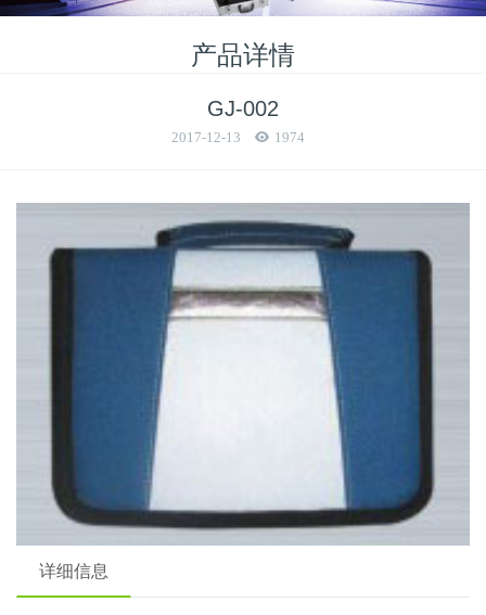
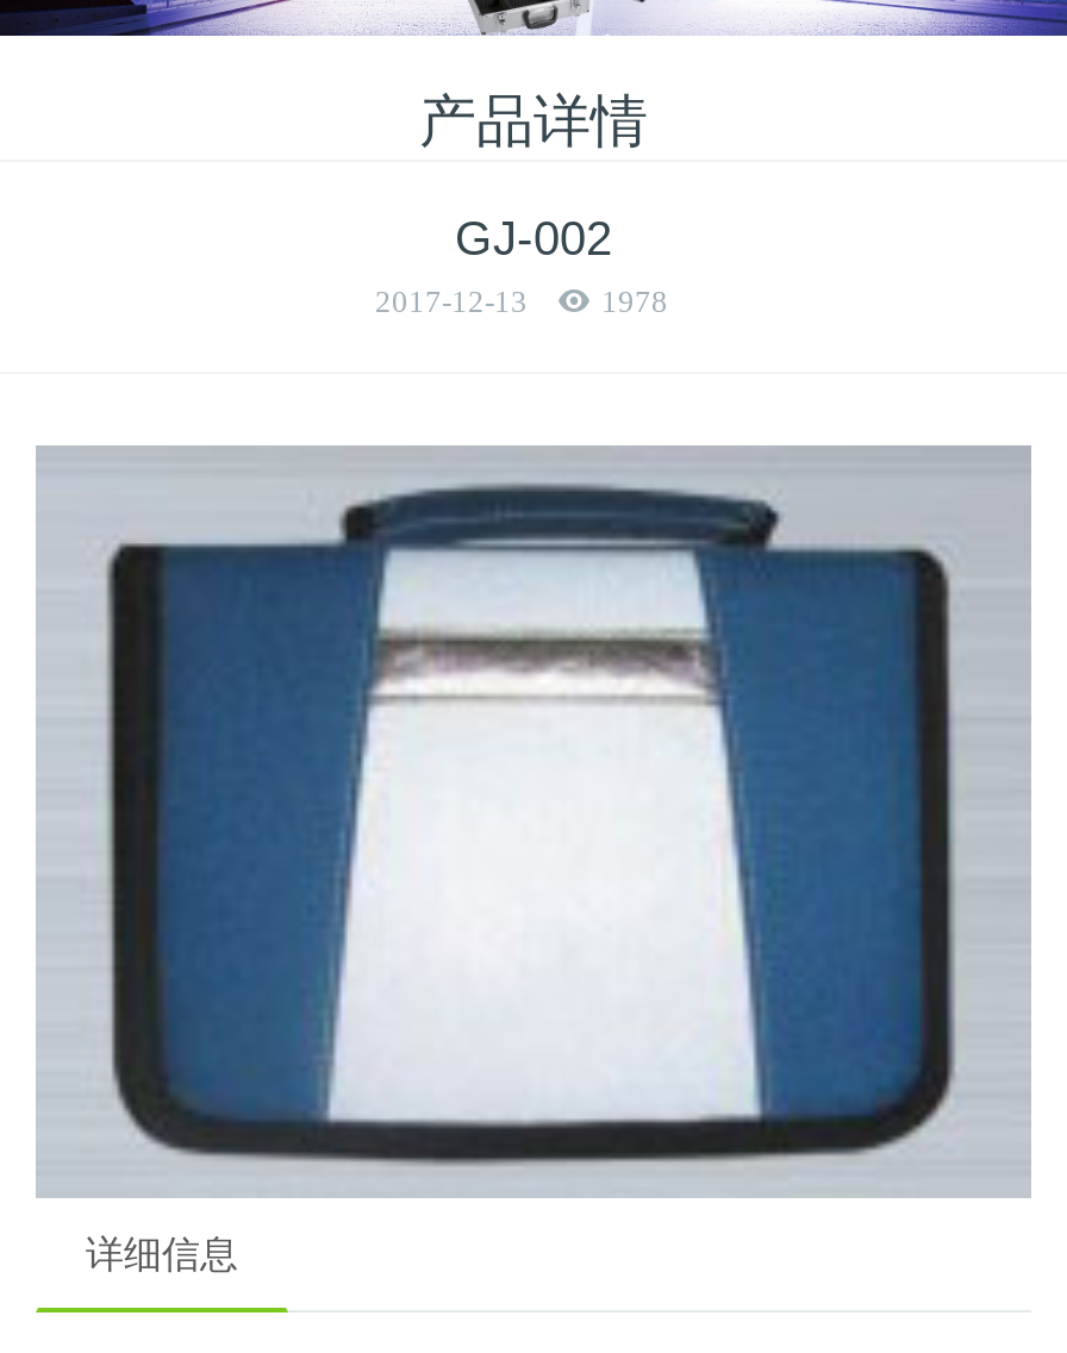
[171,129,304,145] 2017-12-13 1974 -> [375,283,668,319] 2017-12-13 1978

